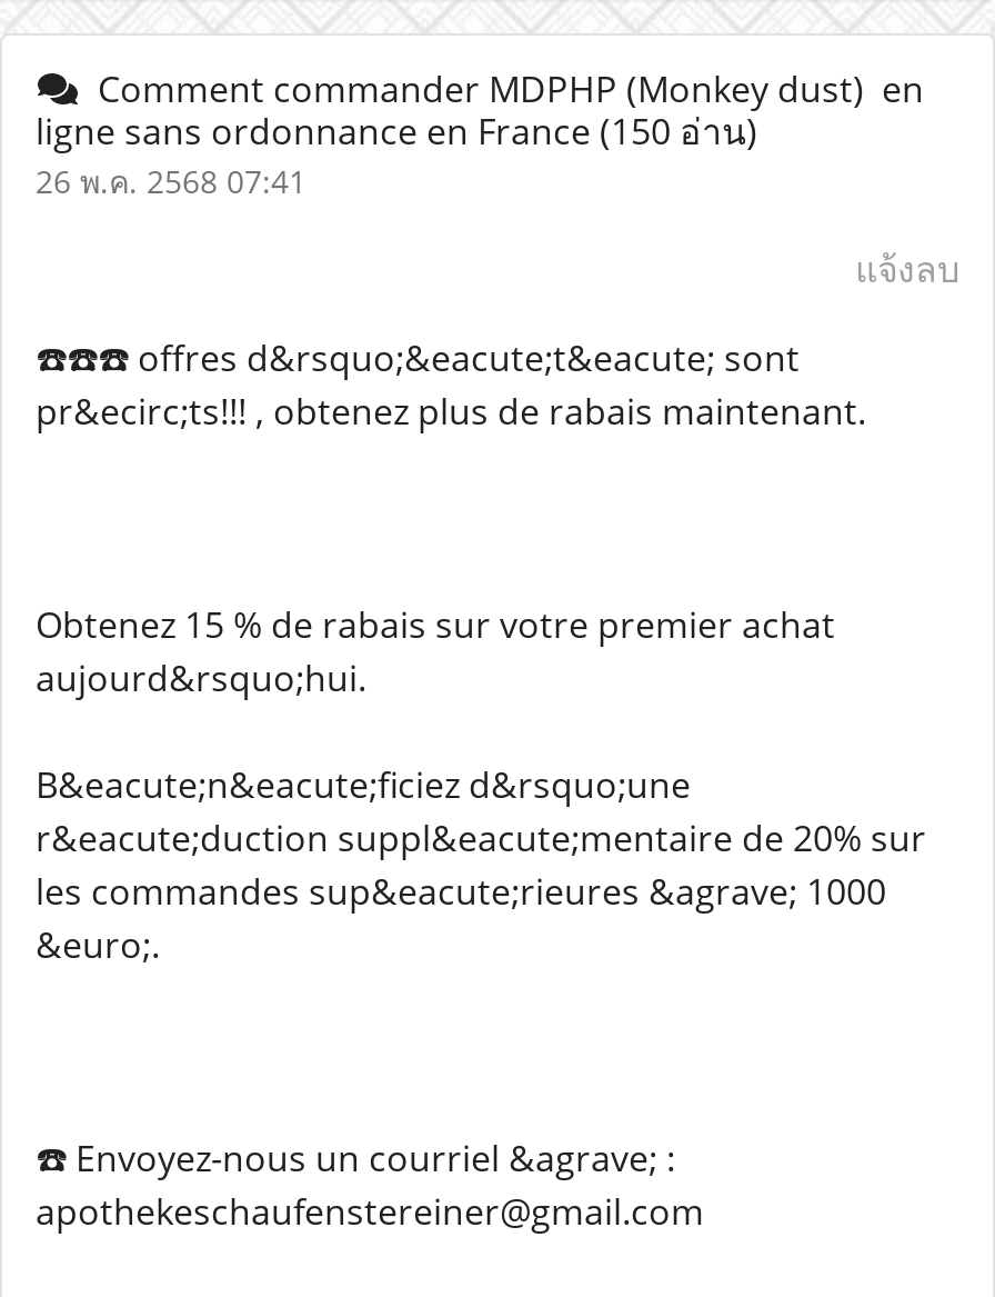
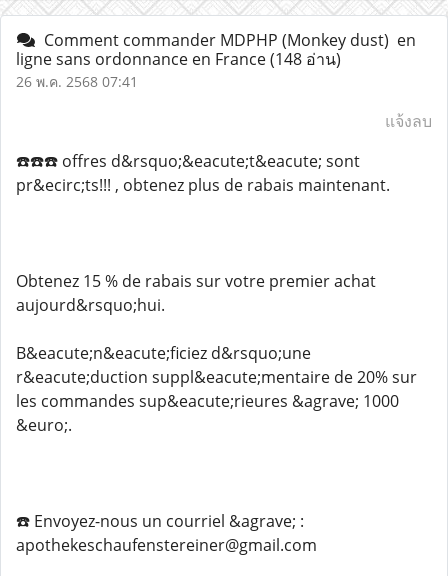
[36,107,757,156] ligne sans ordonnance en France (150 อ่าน) -> [16,48,341,70] ligne sans ordonnance en France (148 อ่าน)

